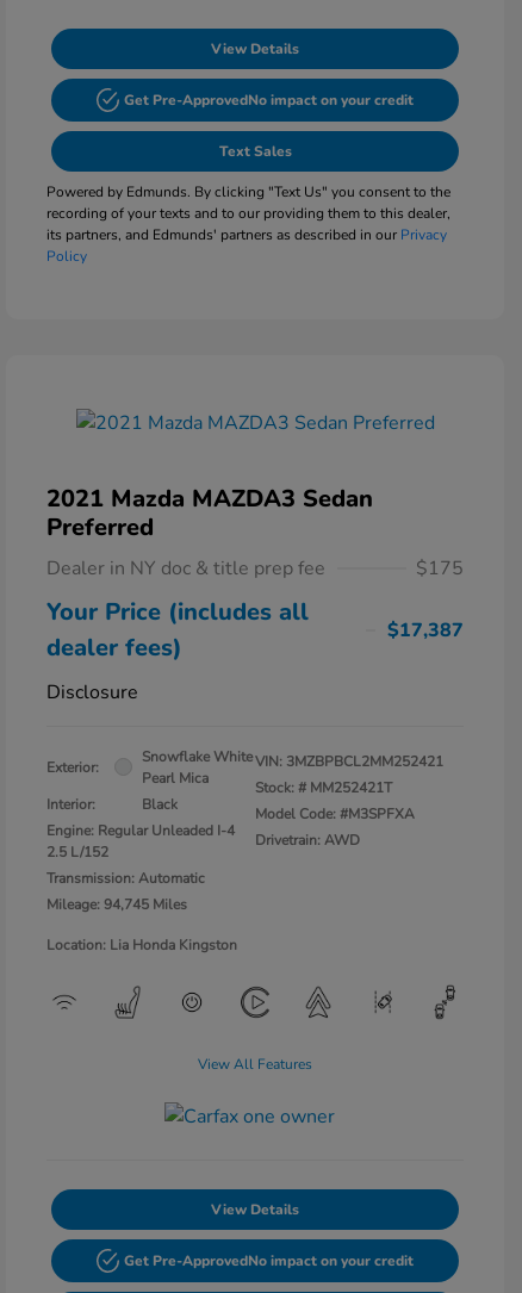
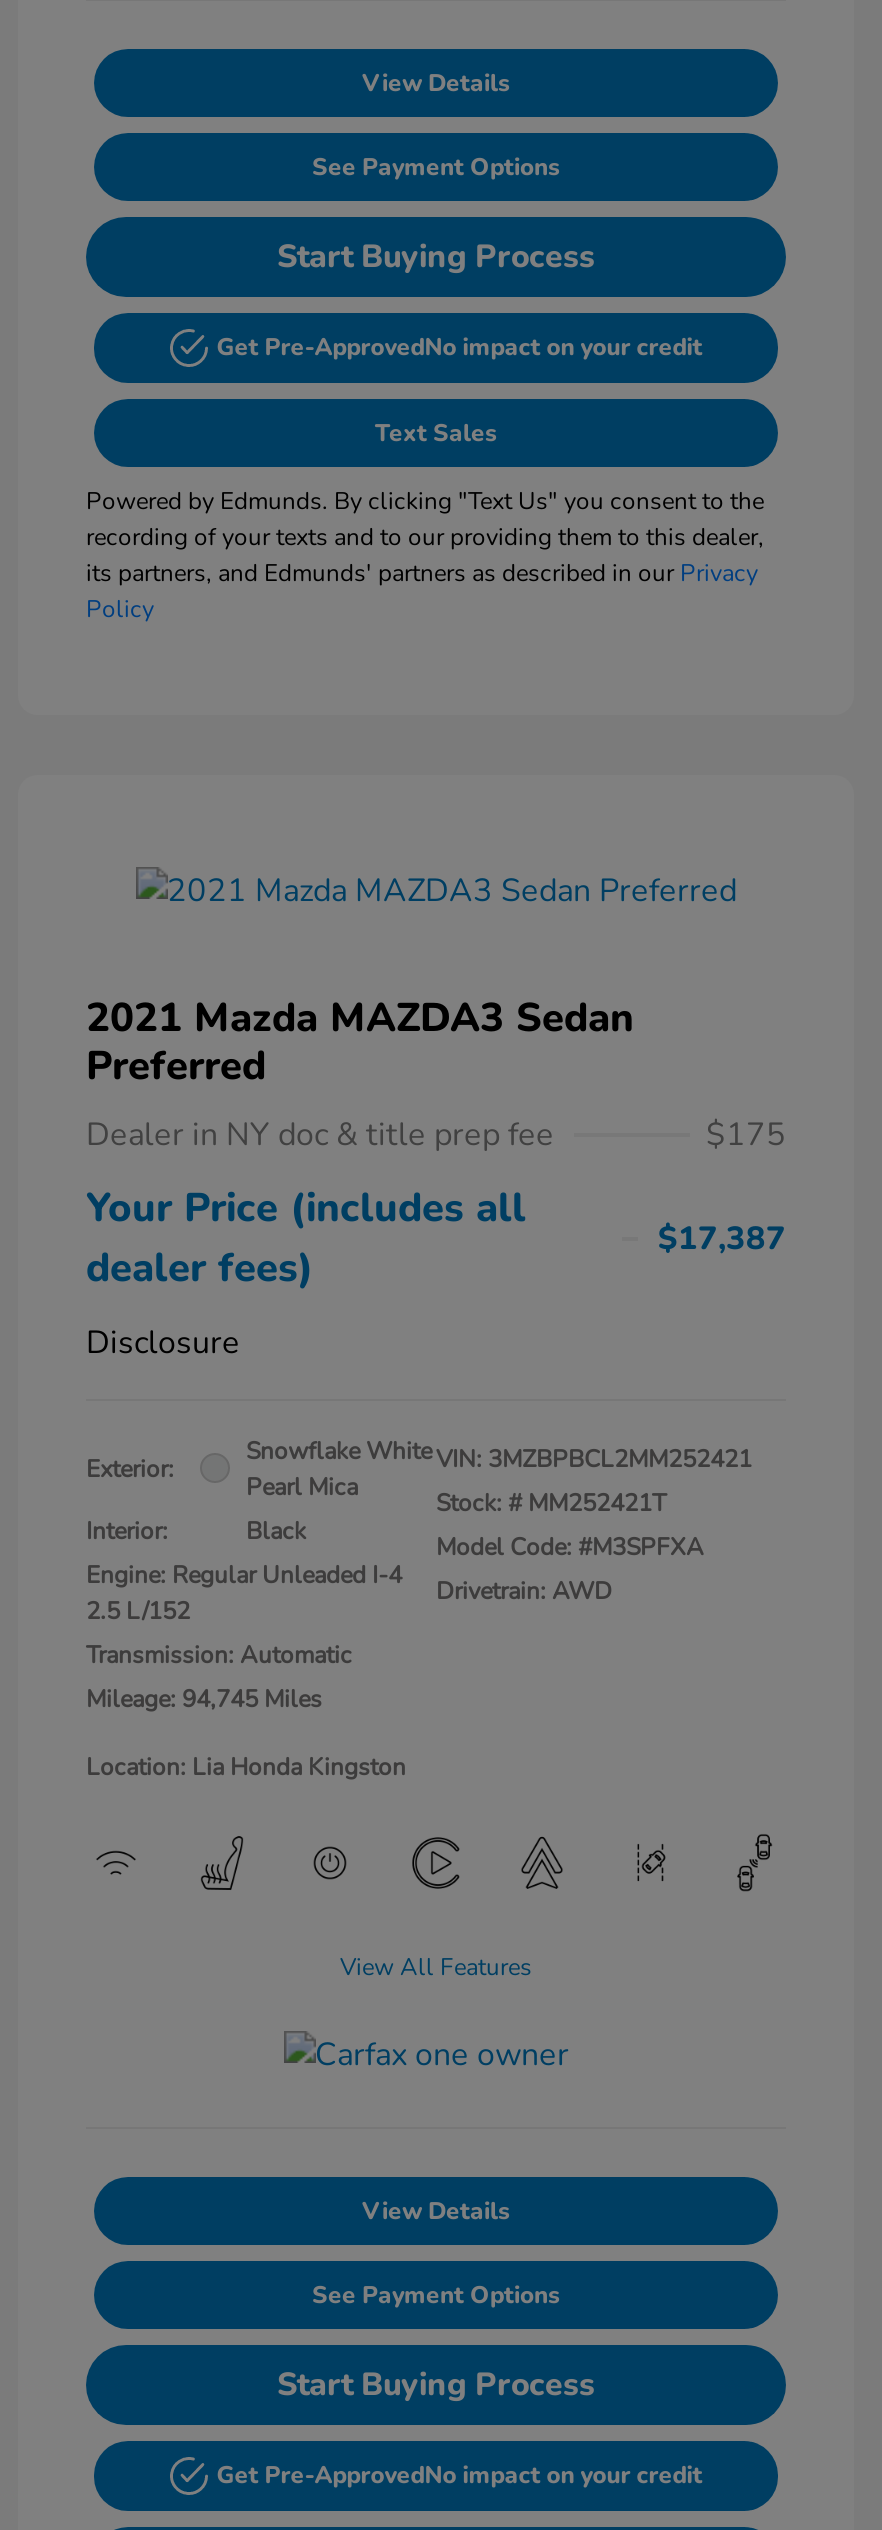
none -> [277,150,595,278] See Payment Options | Start Buying Process
none -> [277,2278,595,2406] See Payment Options | Start Buying Process

